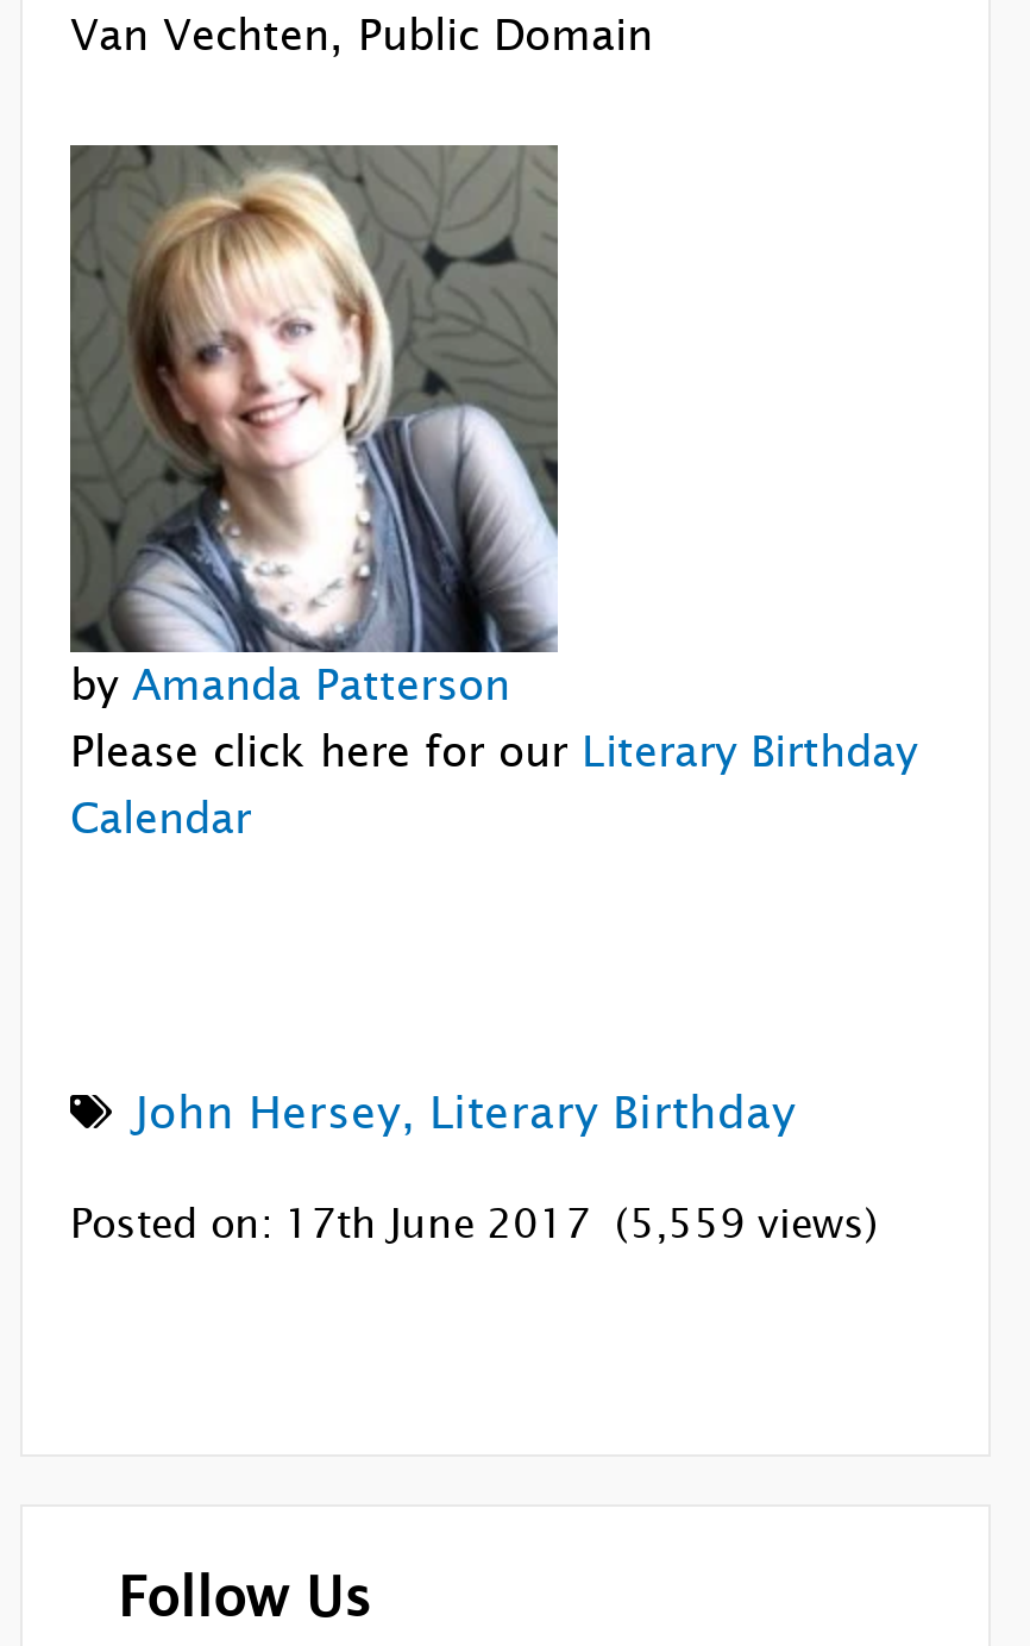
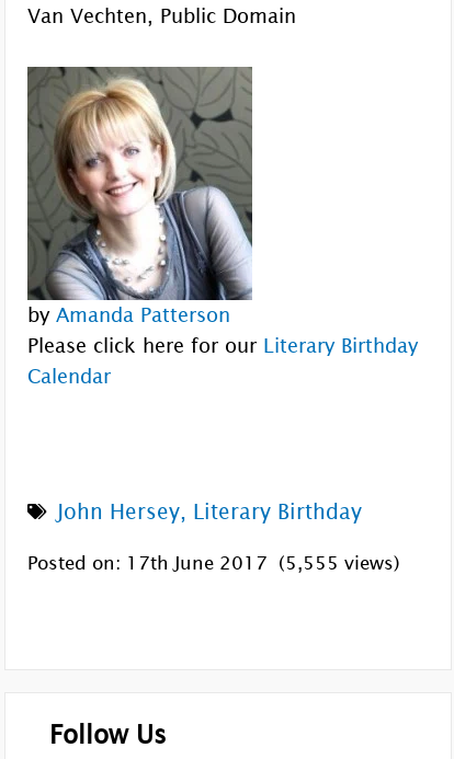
[70,1203,879,1248] Posted on: 17th June 2017 (5,559 views) -> [27,554,400,574] Posted on: 17th June 2017 (5,555 views)

